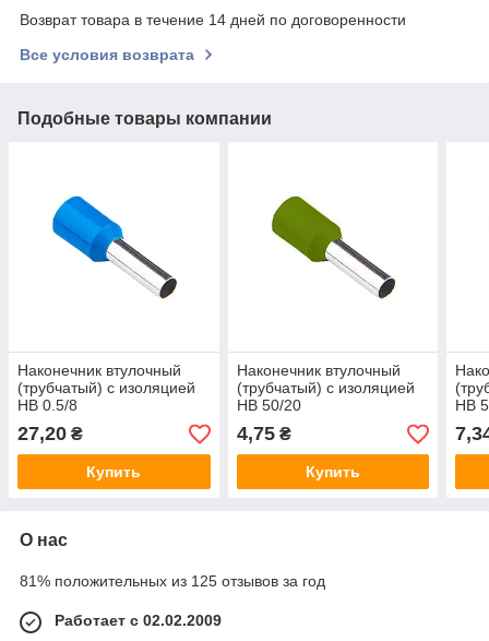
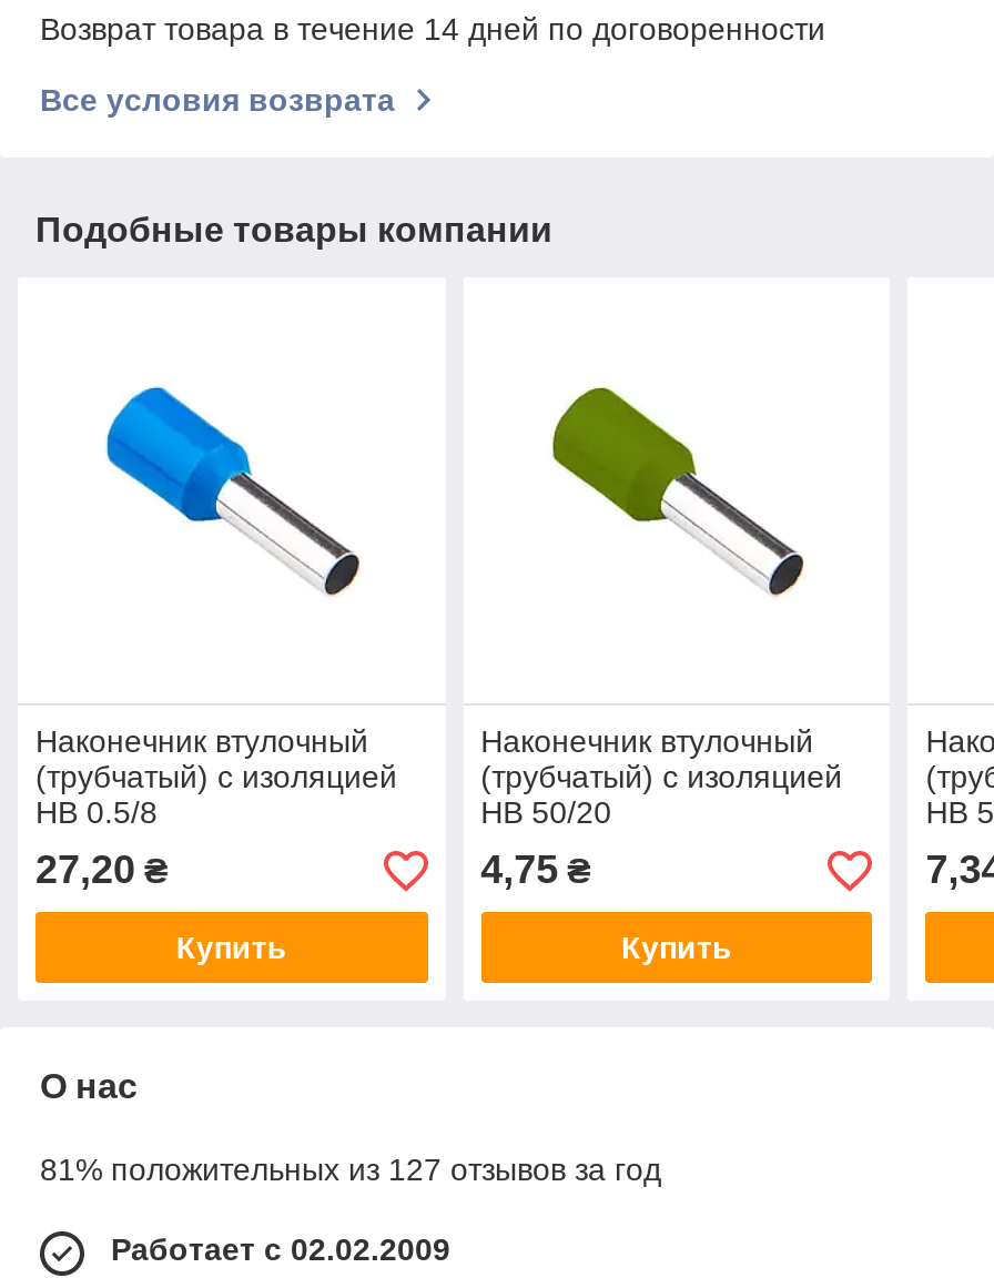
[20,573,325,590] 81% положительных из 125 отзывов за год -> [40,1152,661,1188] 81% положительных из 127 отзывов за год

